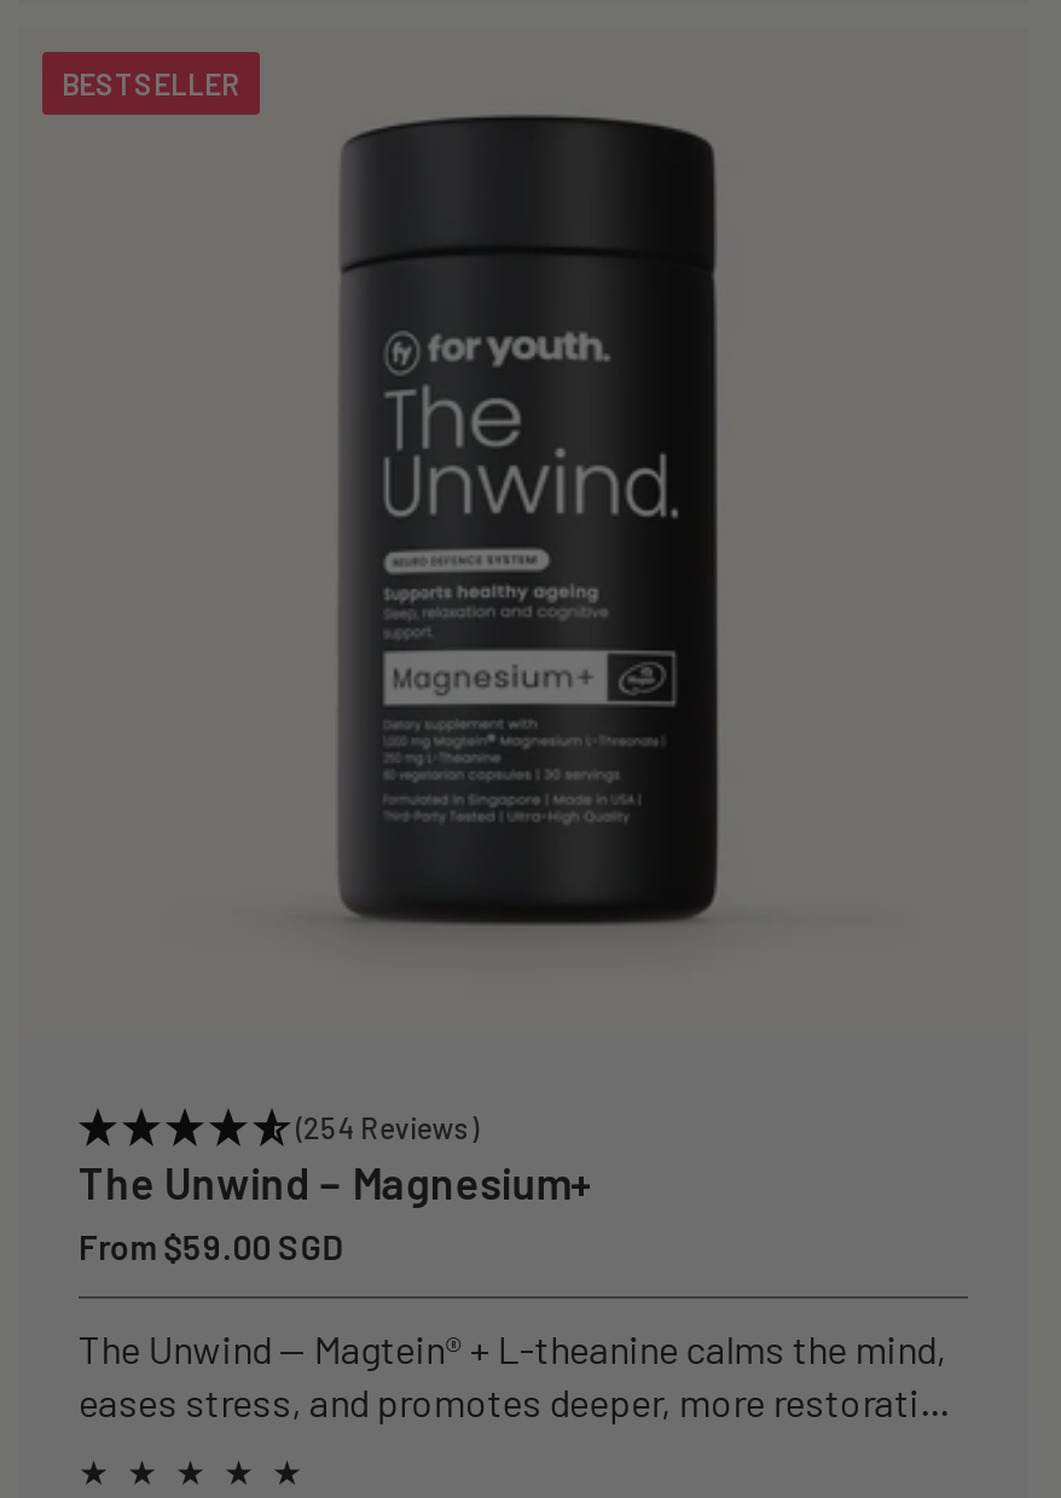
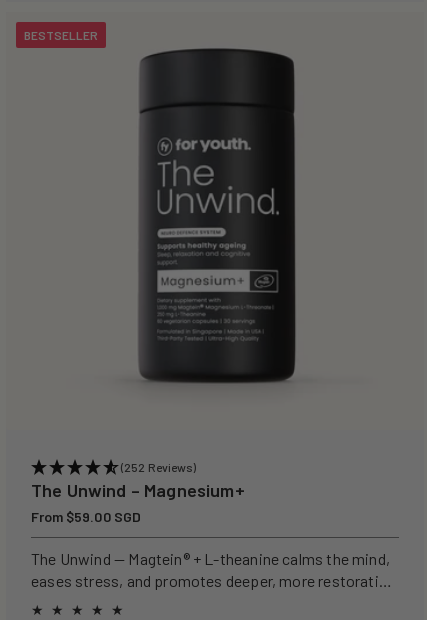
[296,1109,479,1143] (254 Reviews) -> [121,459,197,473] (252 Reviews)

